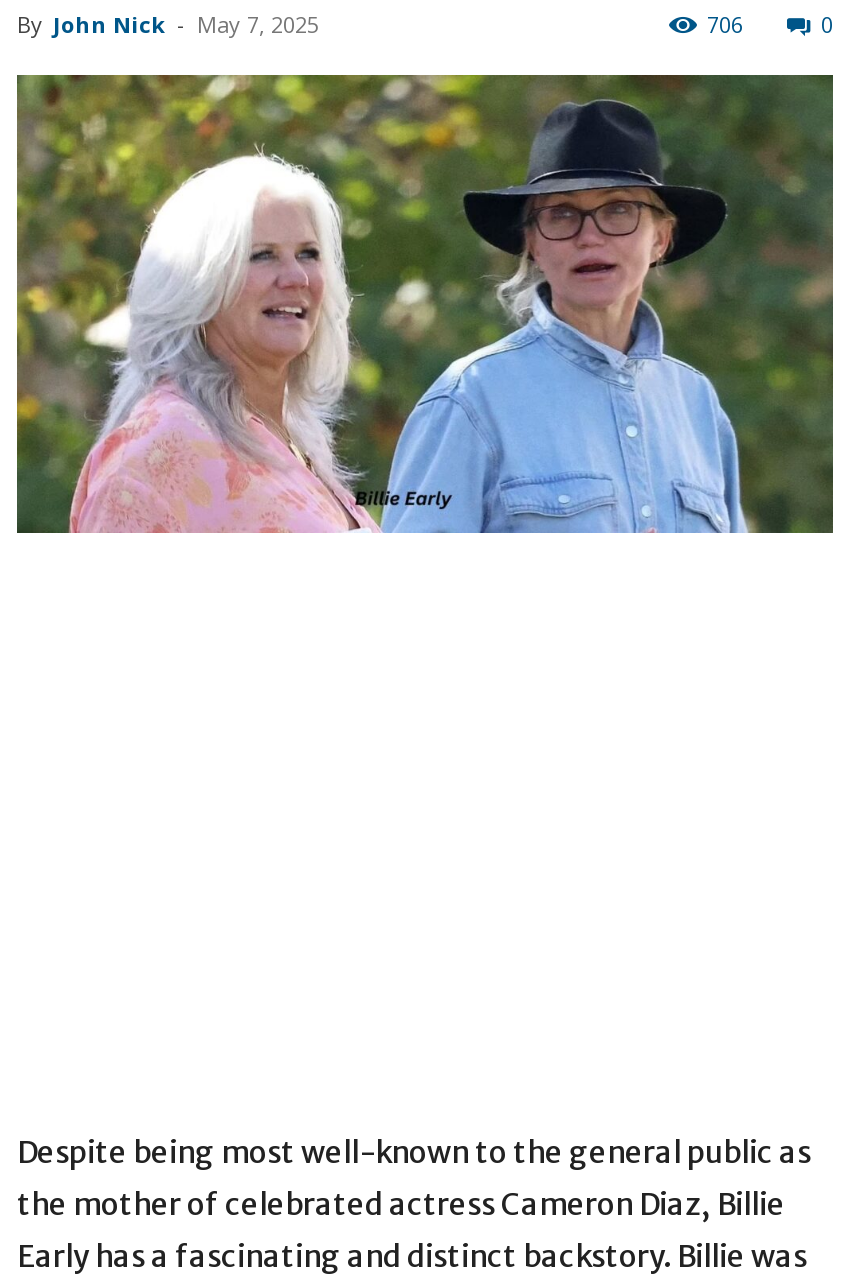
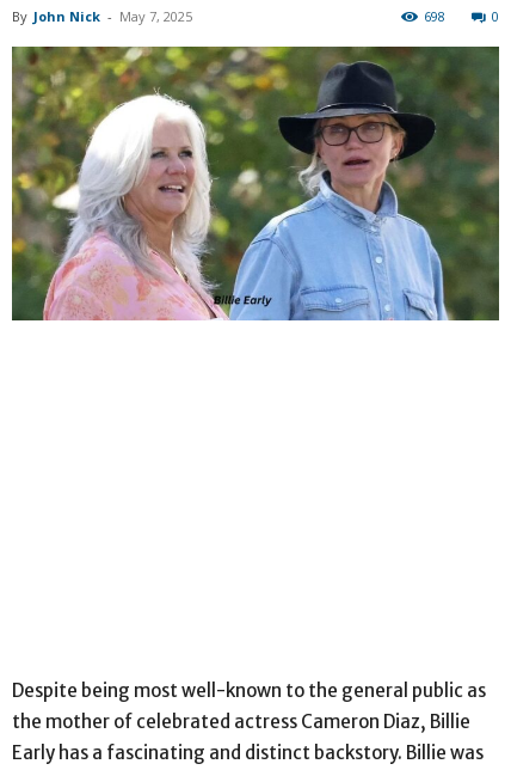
[707,9,743,39] 706 -> [424,7,445,25] 698

